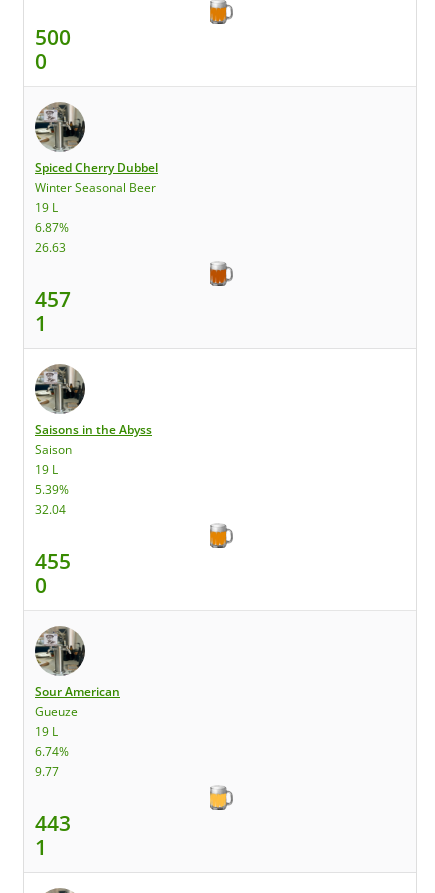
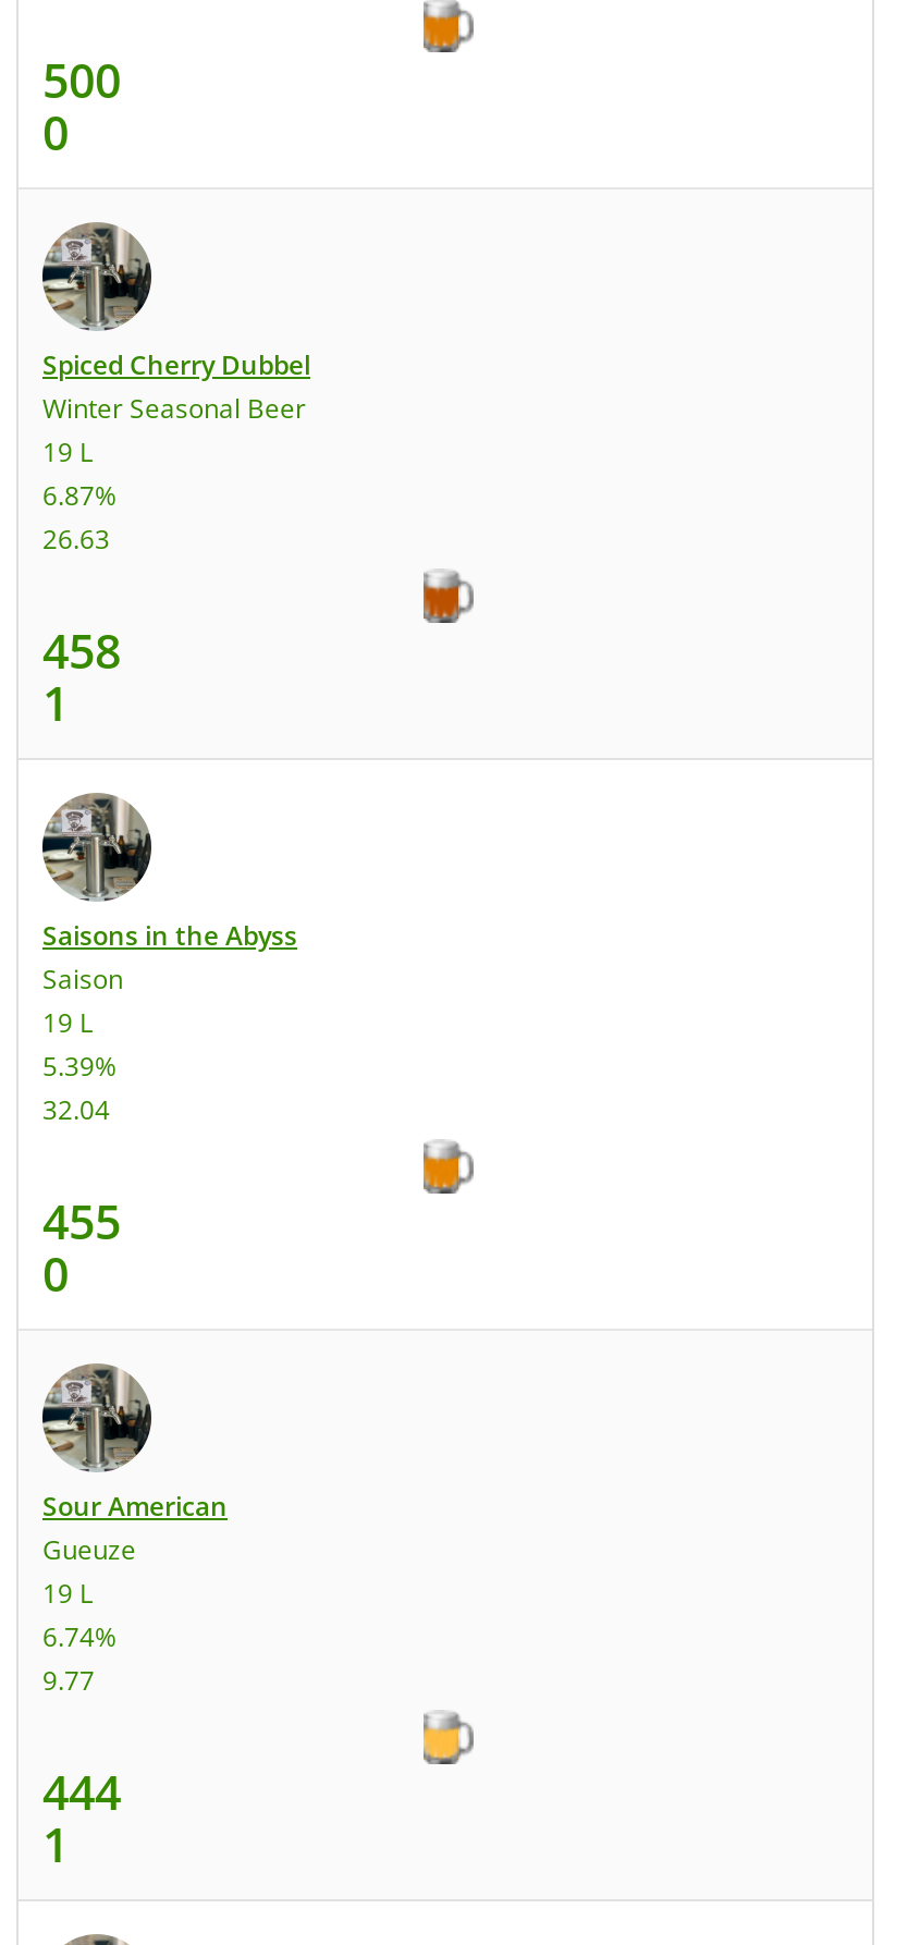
[35,284,71,313] 457 -> [42,619,121,682] 458
[35,808,71,837] 443 -> [42,1760,121,1823] 444

